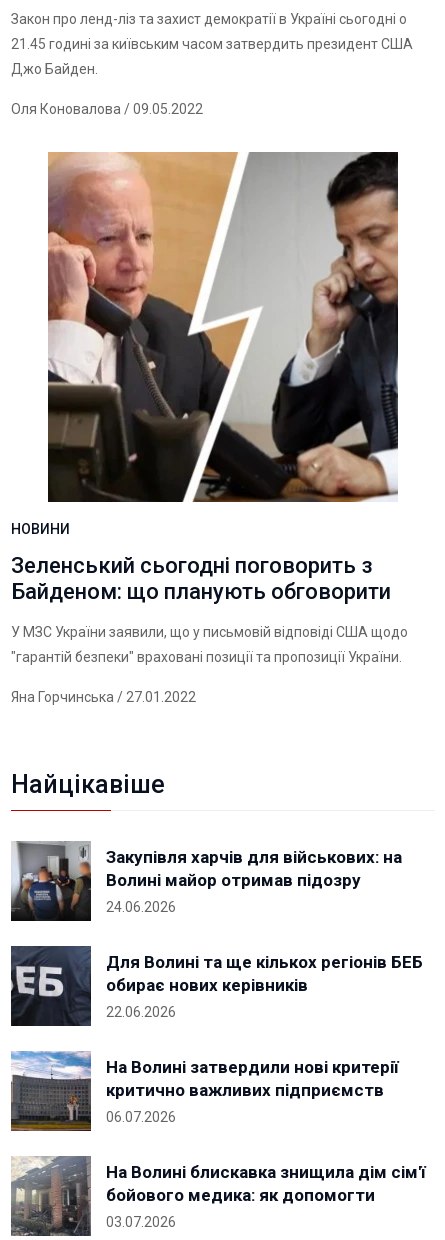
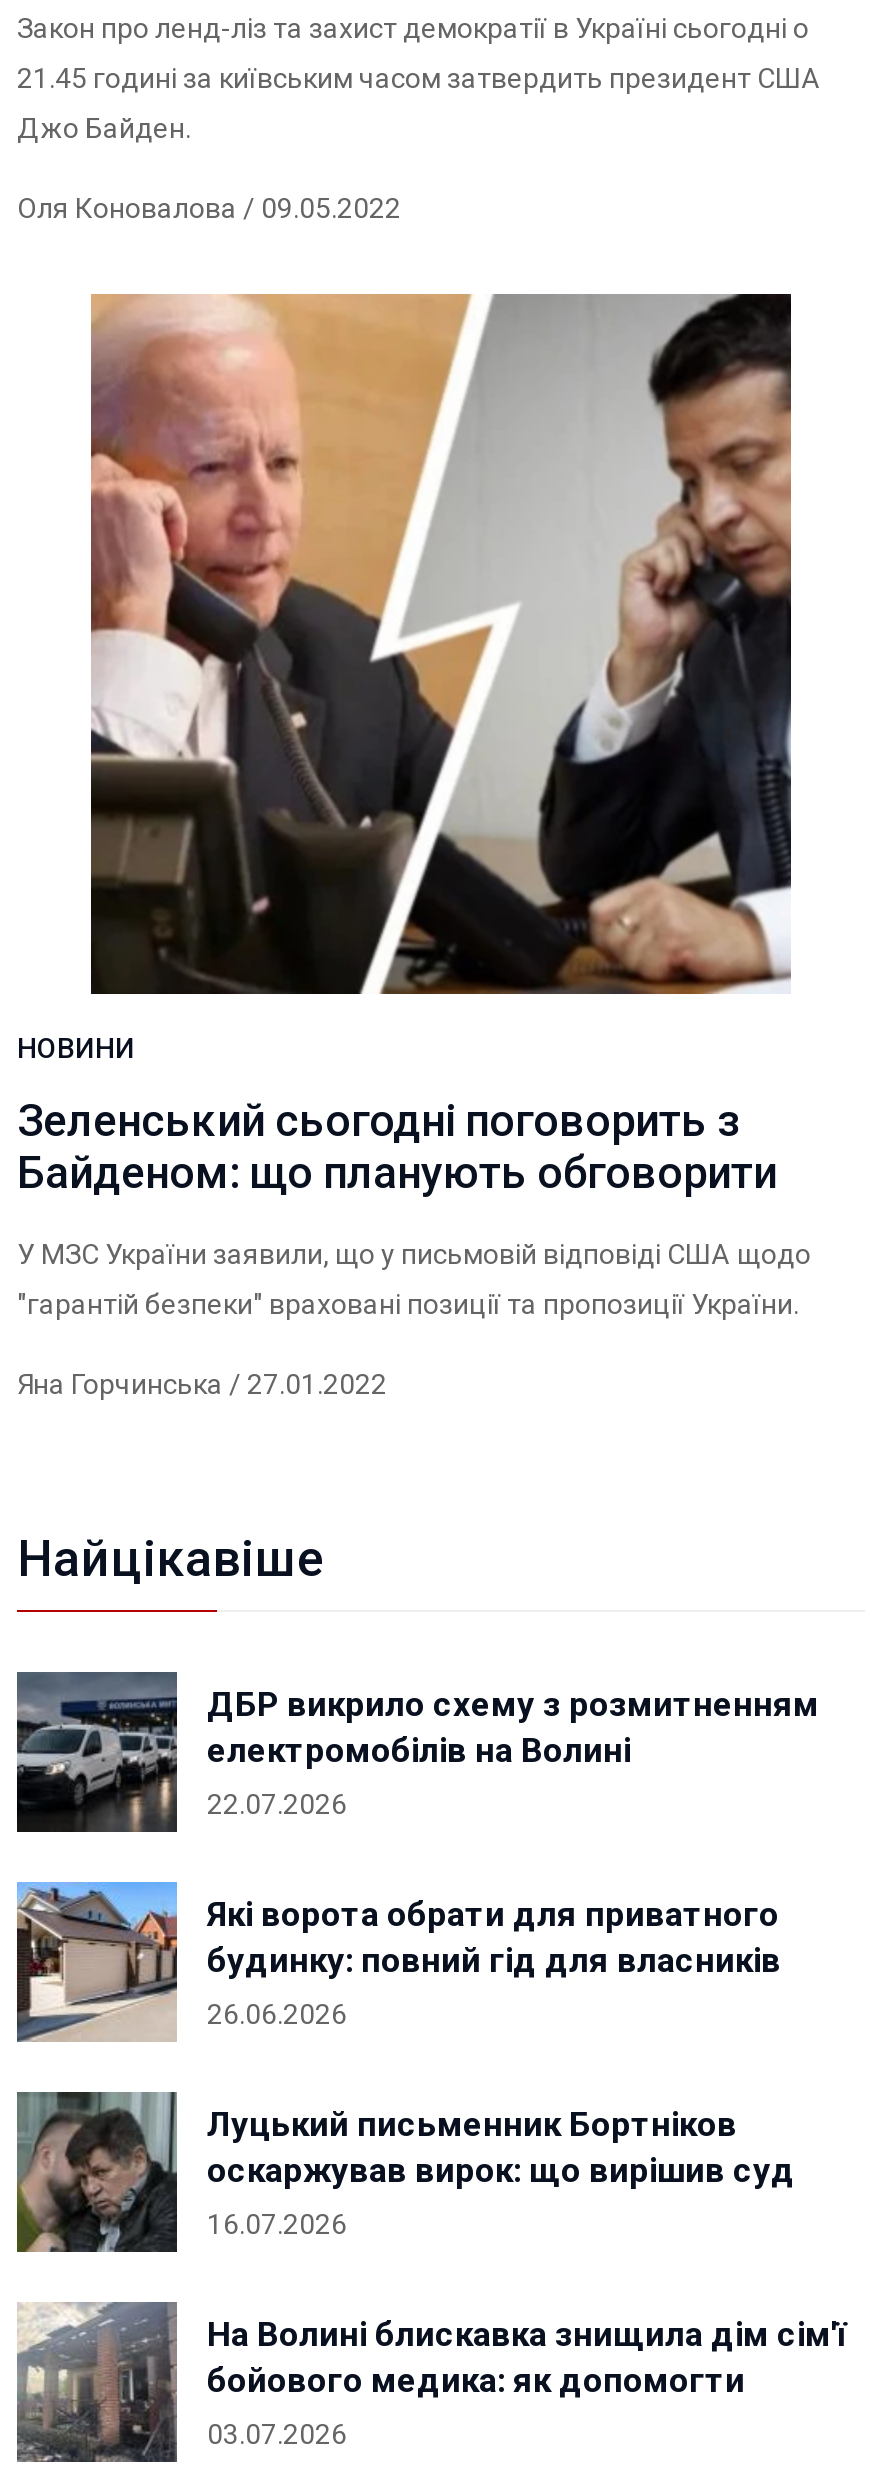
[10,841,402,922] [image] | Закупівля харчів для військових: на | Волині майор отримав підозру | 24.06.2026 -> [15,1672,819,1834] [image] | ДБР викрило схему з розмитненням | електромобілів на Волині | 22.07.2026
[10,945,423,1027] [image] | Для Волині та ще кількох регіонів БЕБ | обирає нових керівників | 22.06.2026 -> [15,1880,781,2042] [image] | Які ворота обрати для приватного | будинку: повний гід для власників | 26.06.2026
[10,1050,399,1131] [image] | На Волині затвердили нові критерії | критично важливих підприємств | 06.07.2026 -> [15,2090,795,2252] [image] | Луцький письменник Бортніков | оскаржував вирок: що вирішив суд | 16.07.2026

